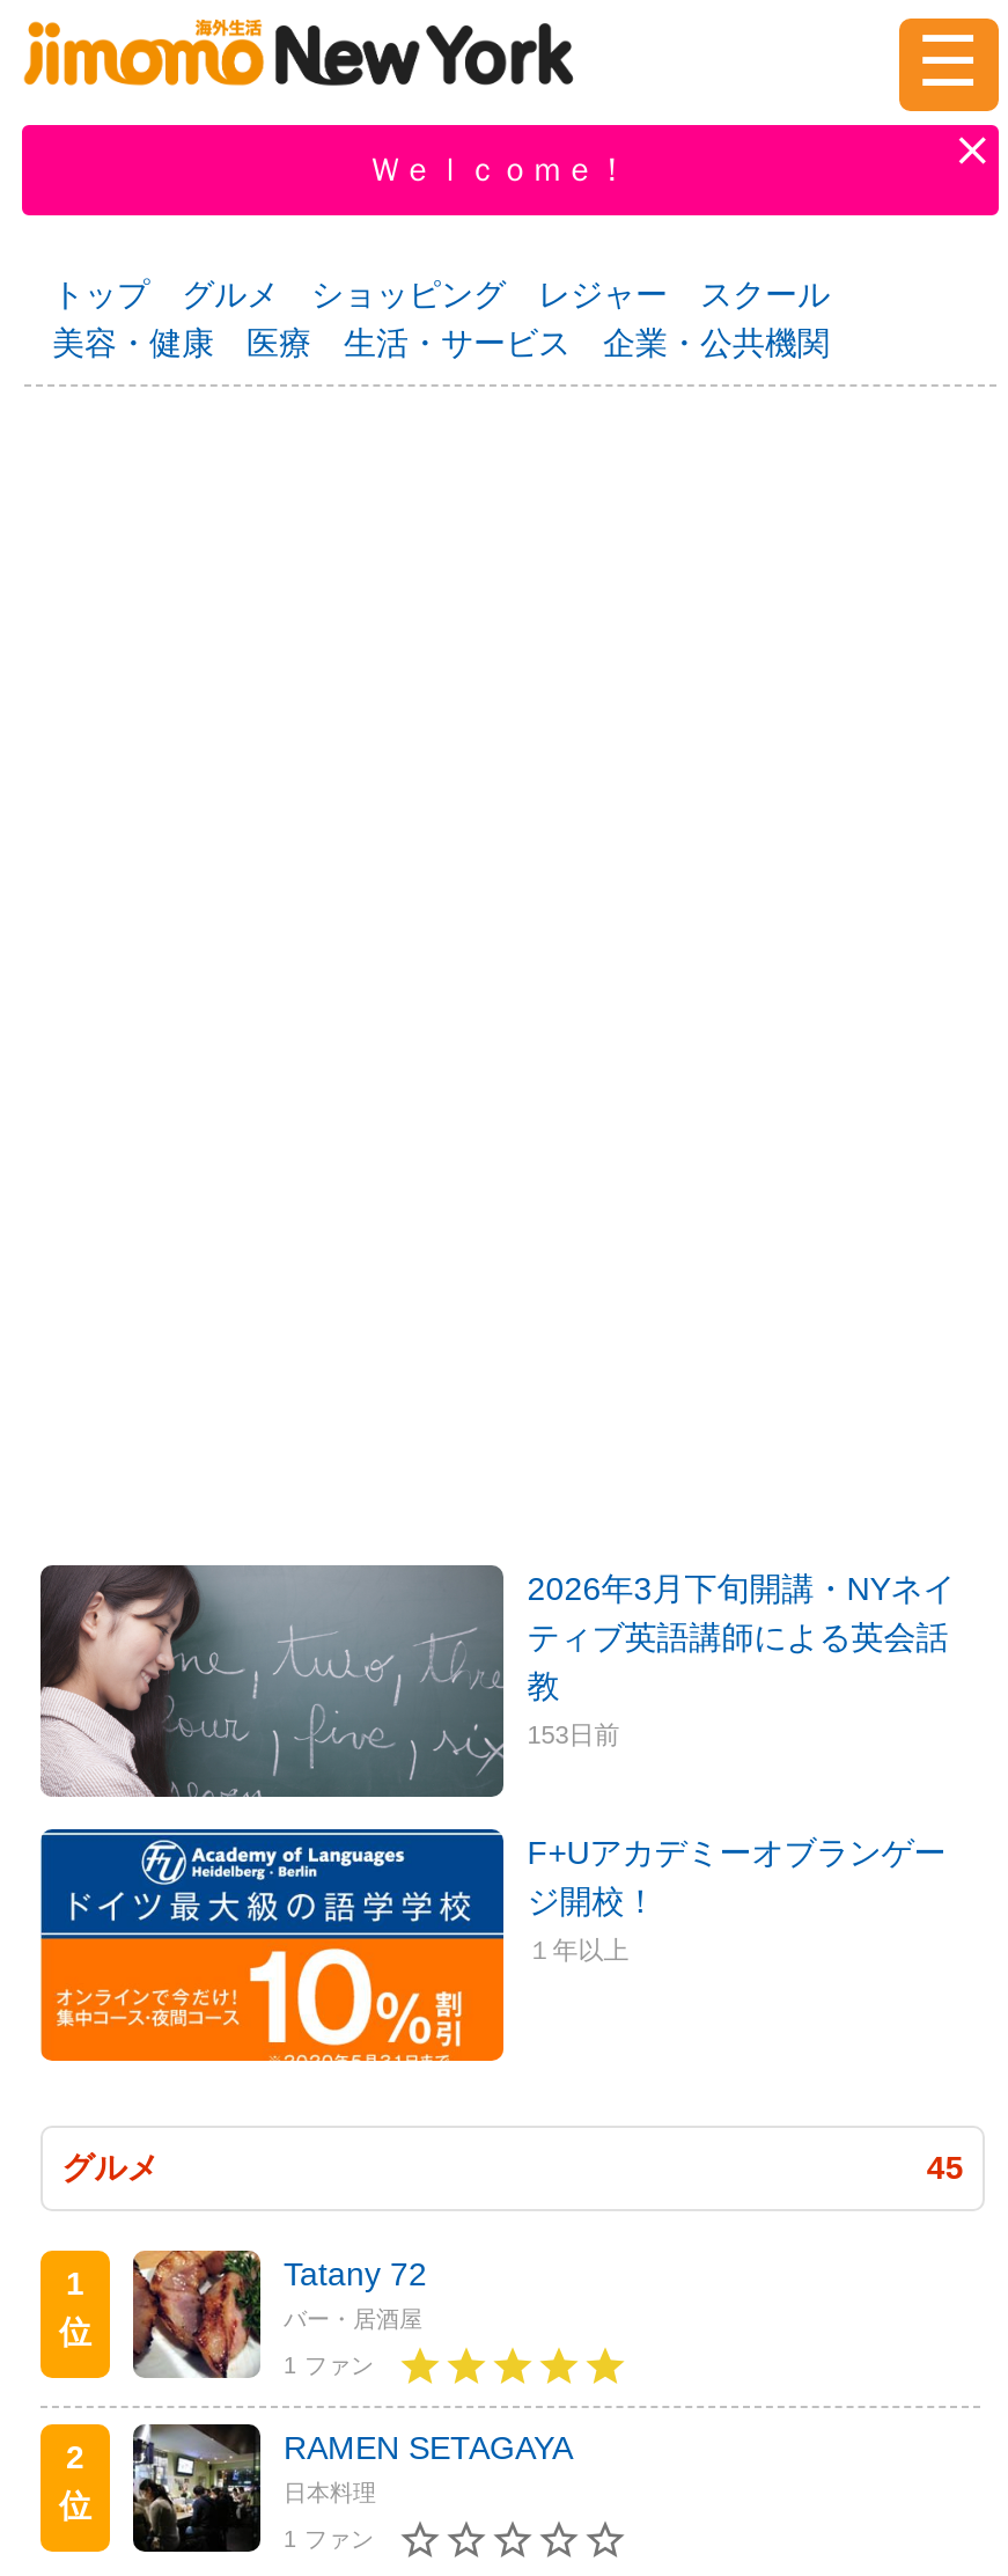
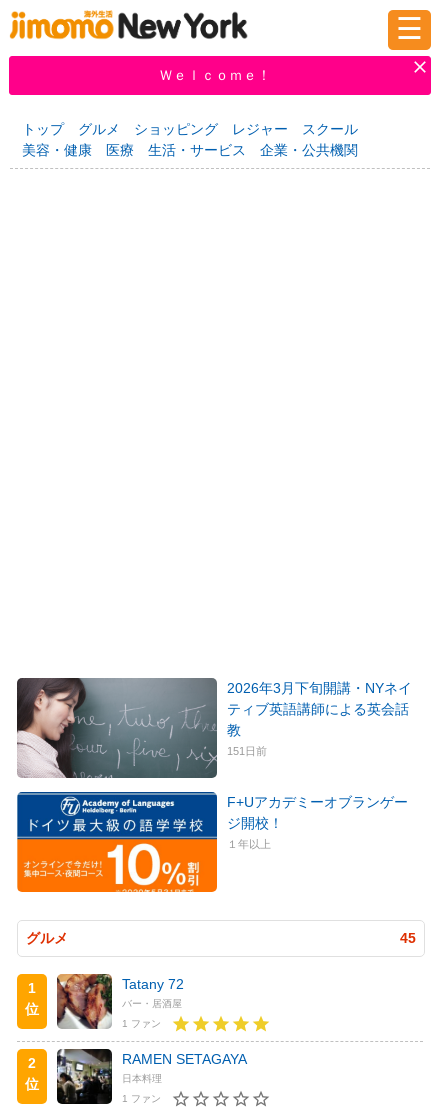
[527,1719,620,1747] 153日前 -> [227,744,267,756] 151日前

